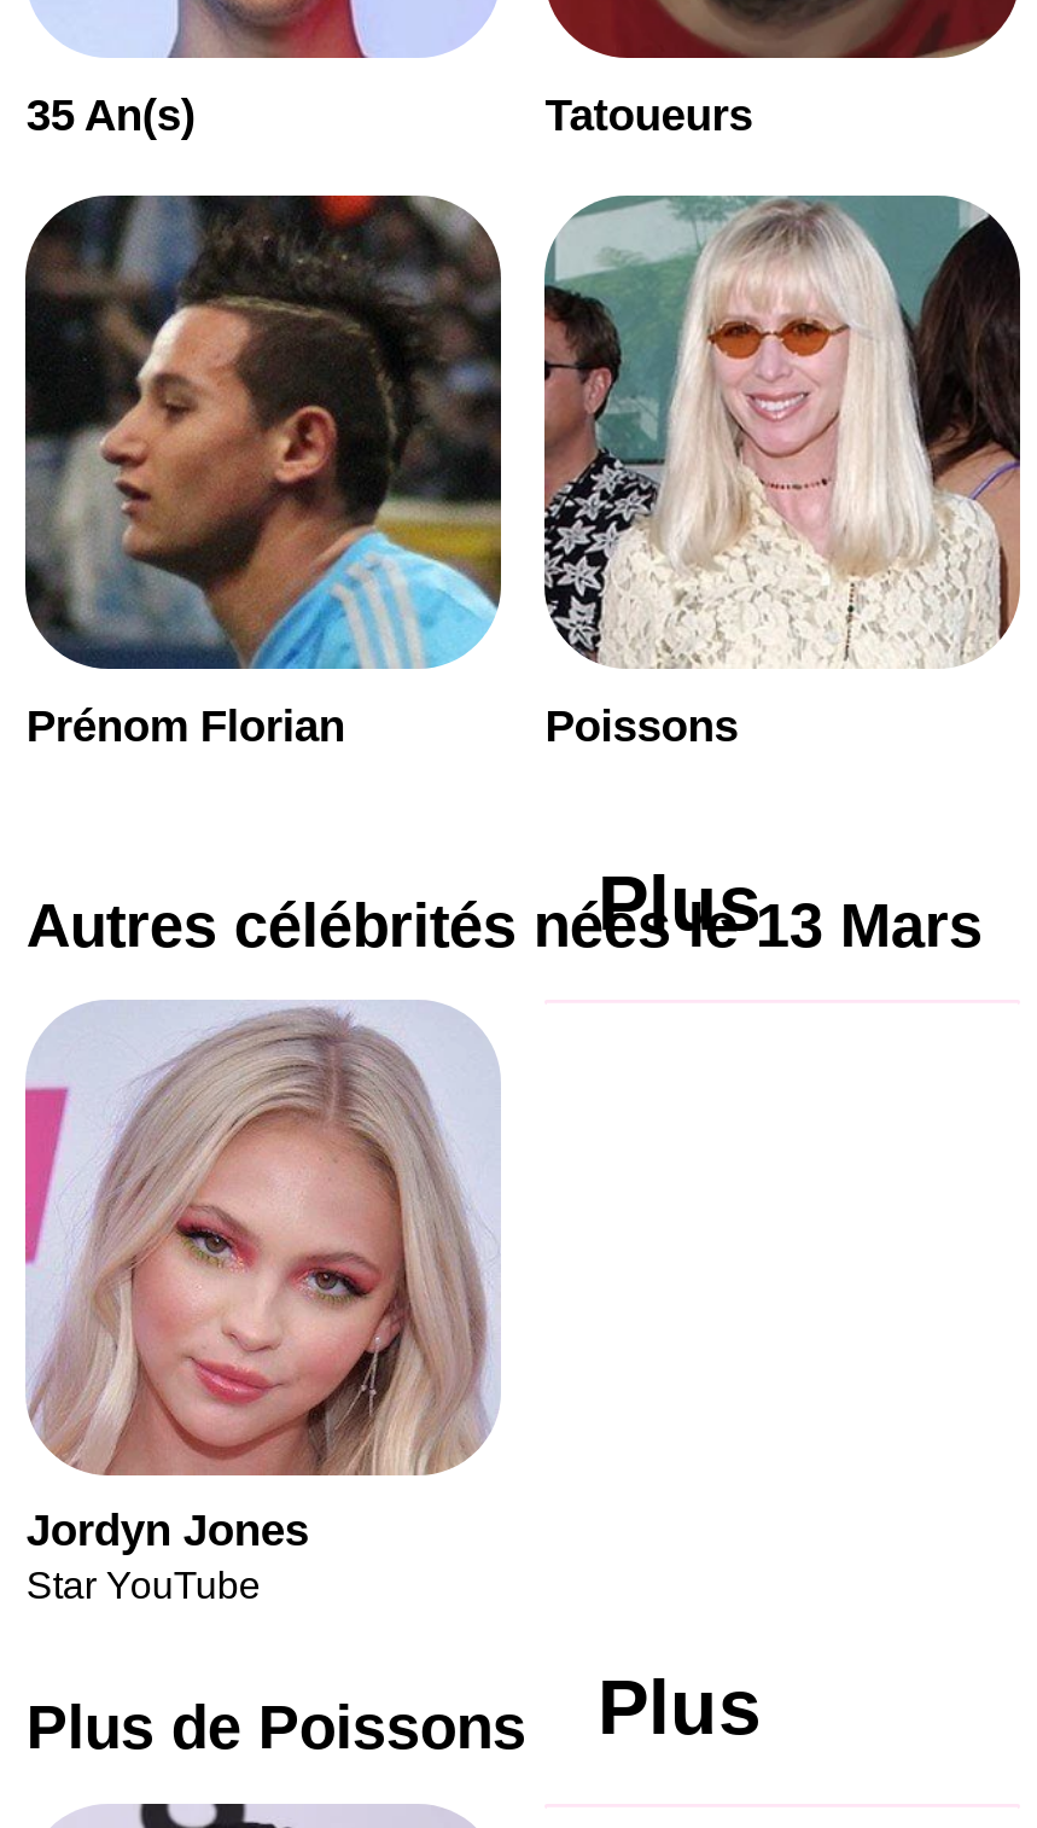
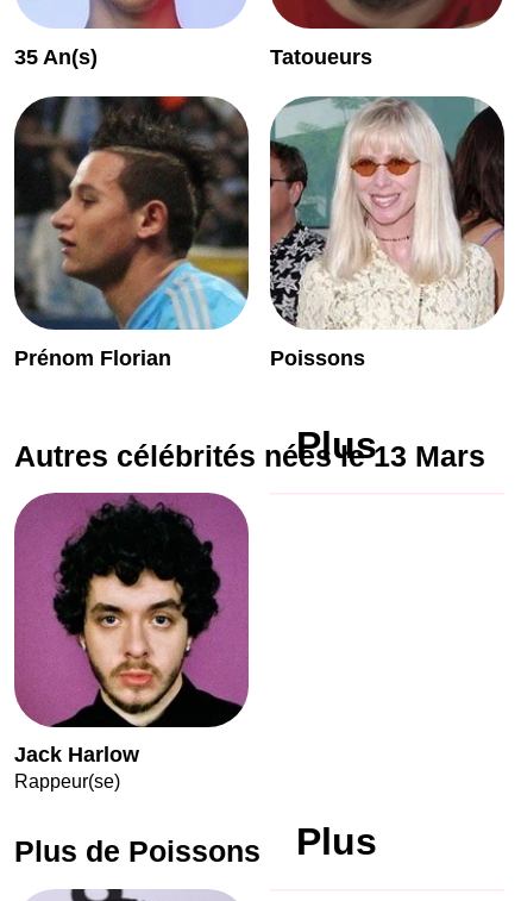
[25,1002,499,1606] [image] | Jordyn Jones | Star YouTube -> [14,493,249,791] [image] | Jack Harlow | Rappeur(se)

